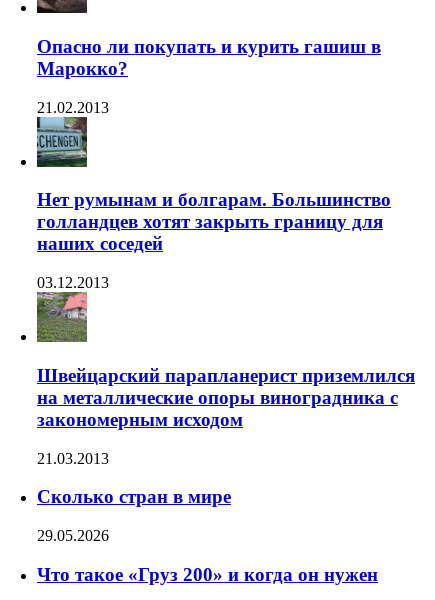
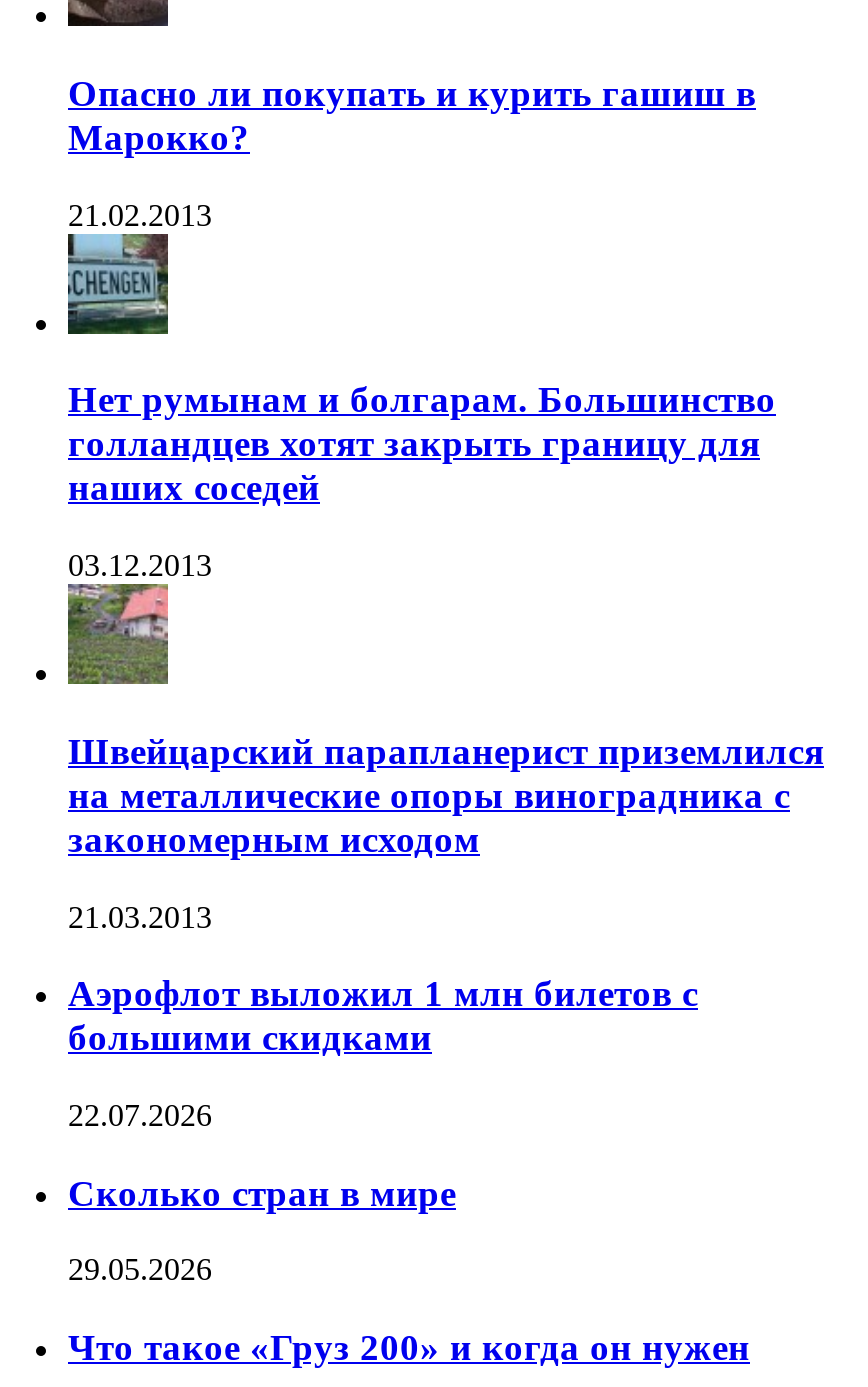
none -> [68,972,698,1132] Аэрофлот выложил 1 млн билетов с | большими скидками | 22.07.2026

